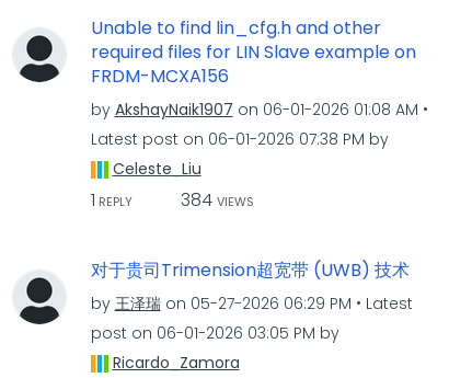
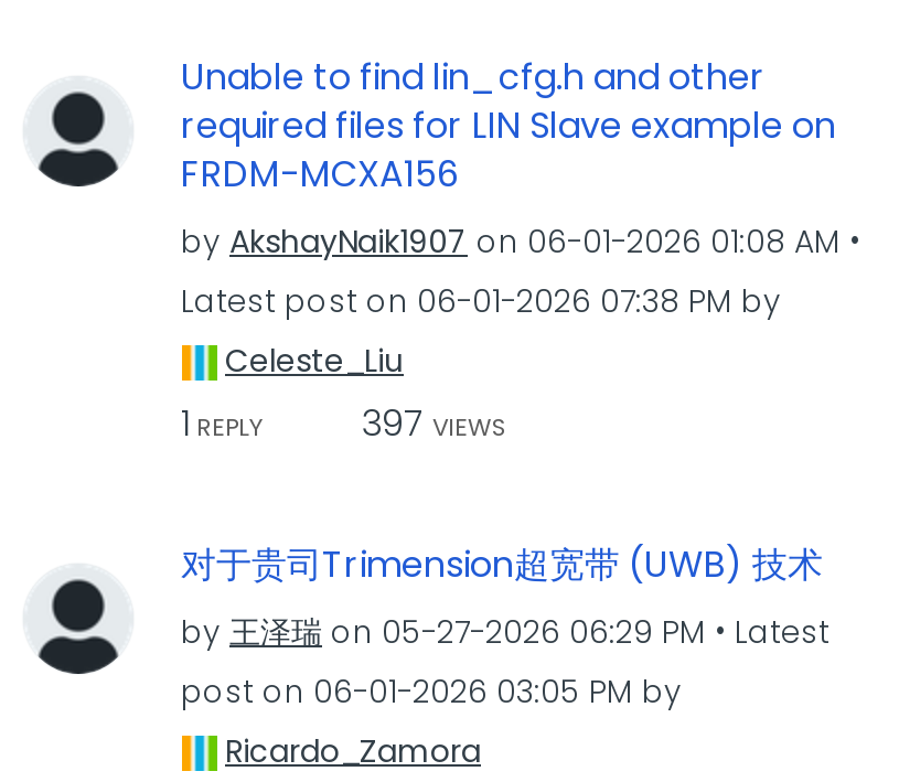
[90,187,254,213] 1 REPLY 384 VIEWS -> [181,398,507,449] 1 REPLY 397 VIEWS

